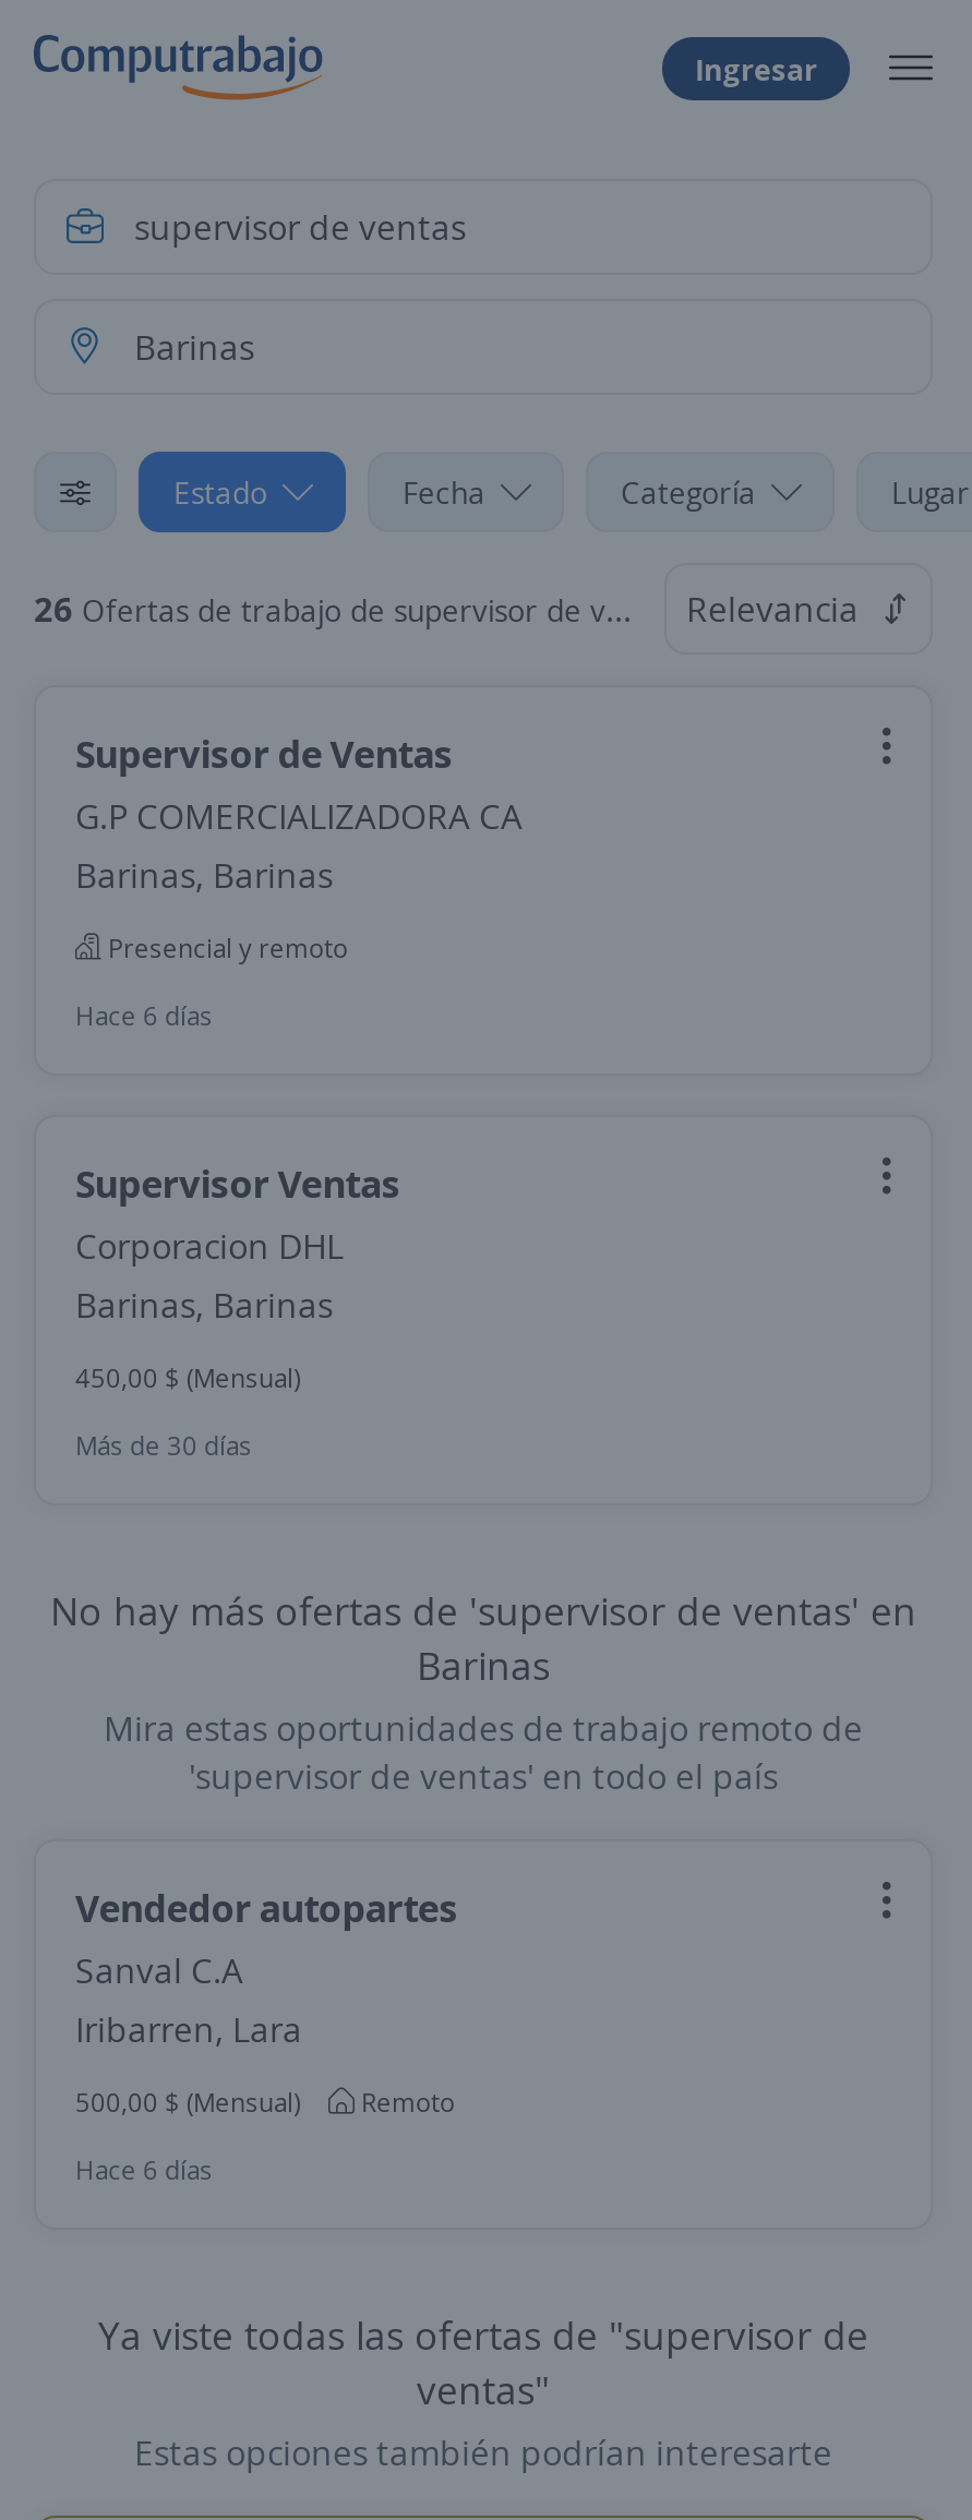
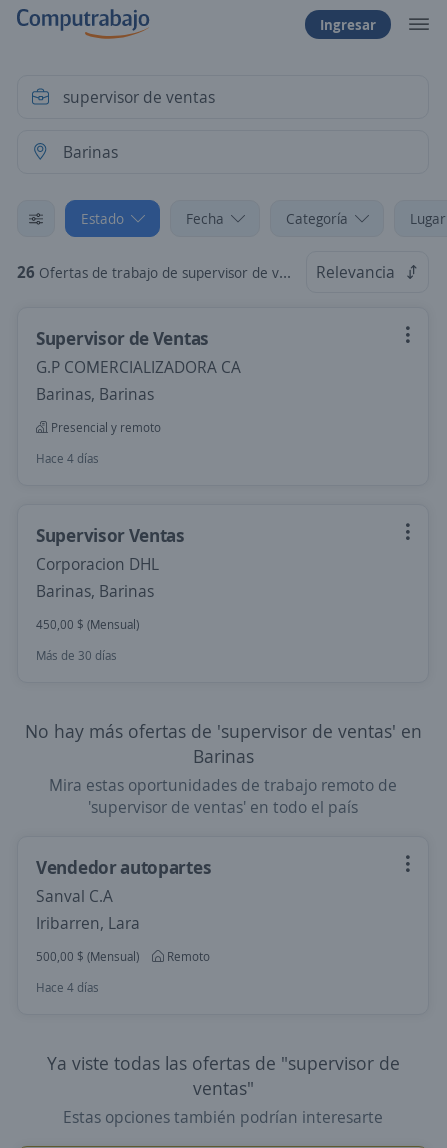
[75,997,213,1034] Hace 6 días -> [36,450,99,467] Hace 4 días
[75,2151,213,2188] Hace 6 días -> [36,979,99,996] Hace 4 días

